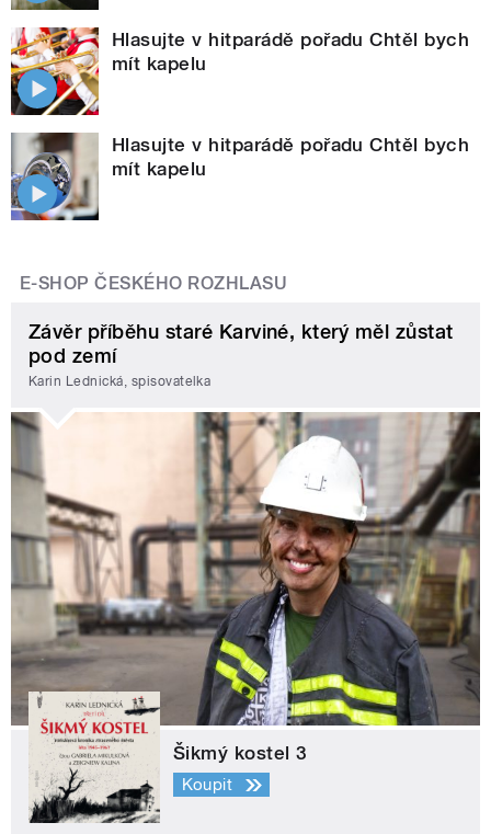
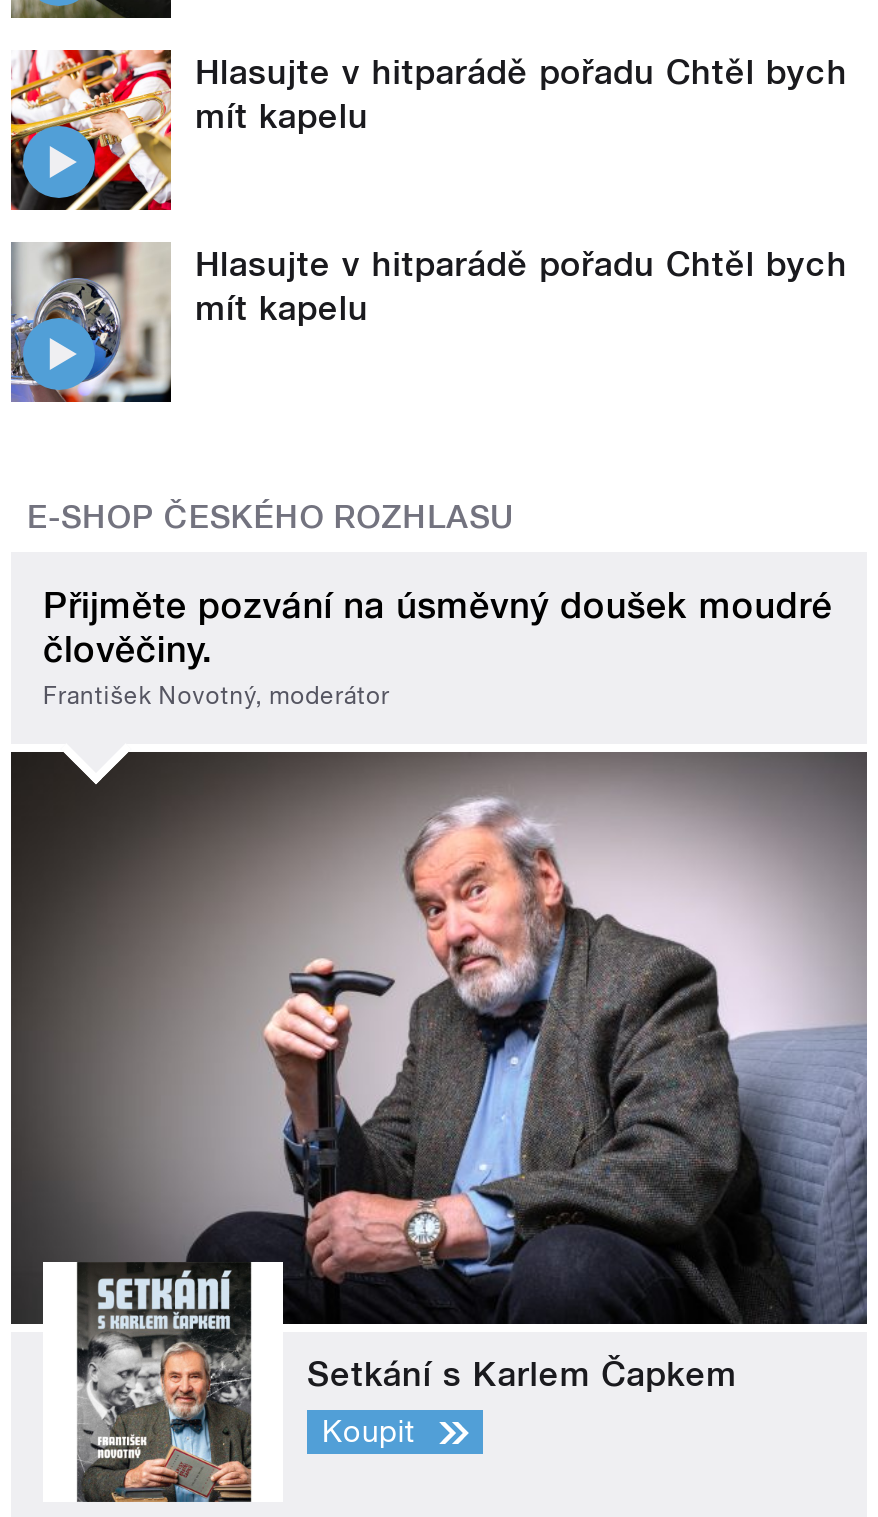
[28,320,453,389] Závěr příběhu staré Karviné, který měl zůstat | pod zemí | Karin Lednická, spisovatelka -> [43,583,832,710] Přijměte pozvání na úsměvný doušek moudré | člověčiny. | František Novotný, moderátor
[10,412,481,824] [image] | Šikmý kostel 3 -> [9,750,869,1504] [image] | Setkání s Karlem Čapkem

